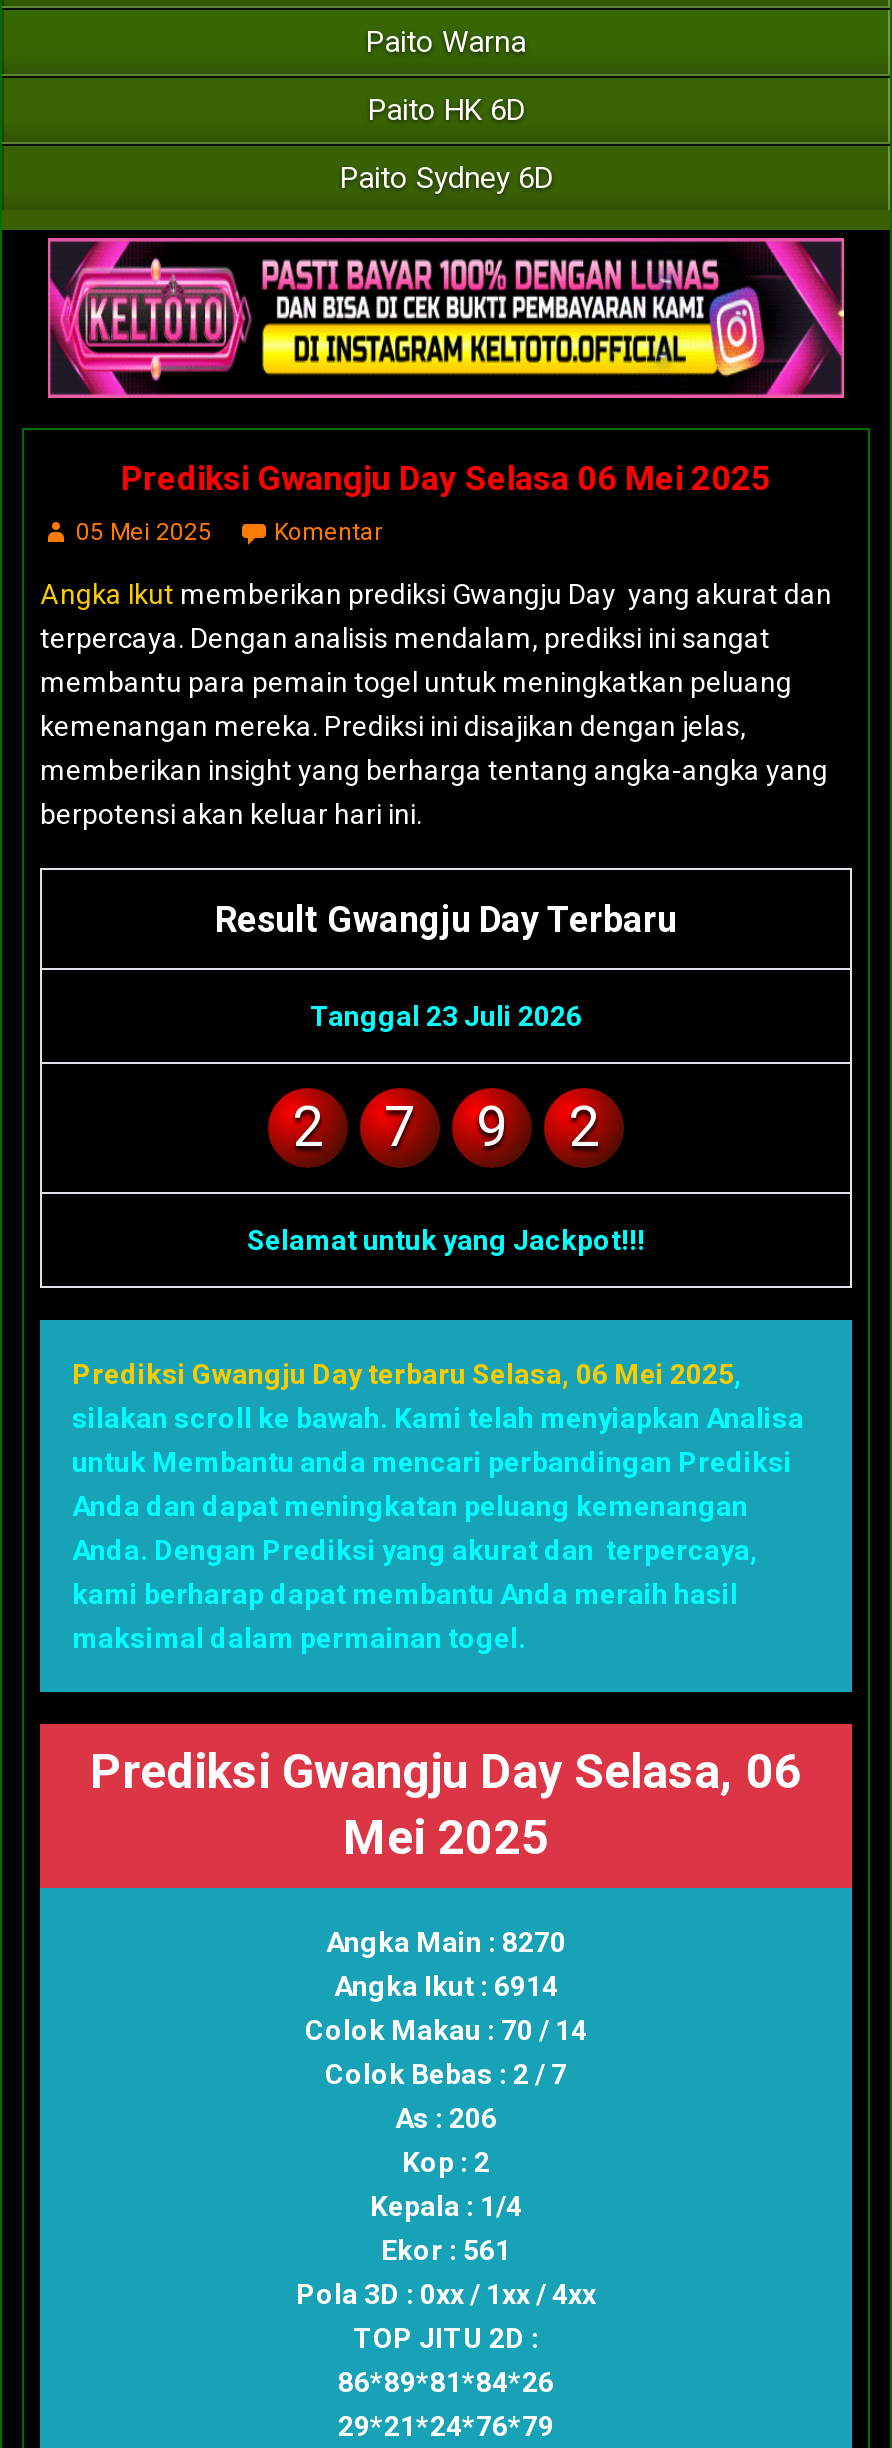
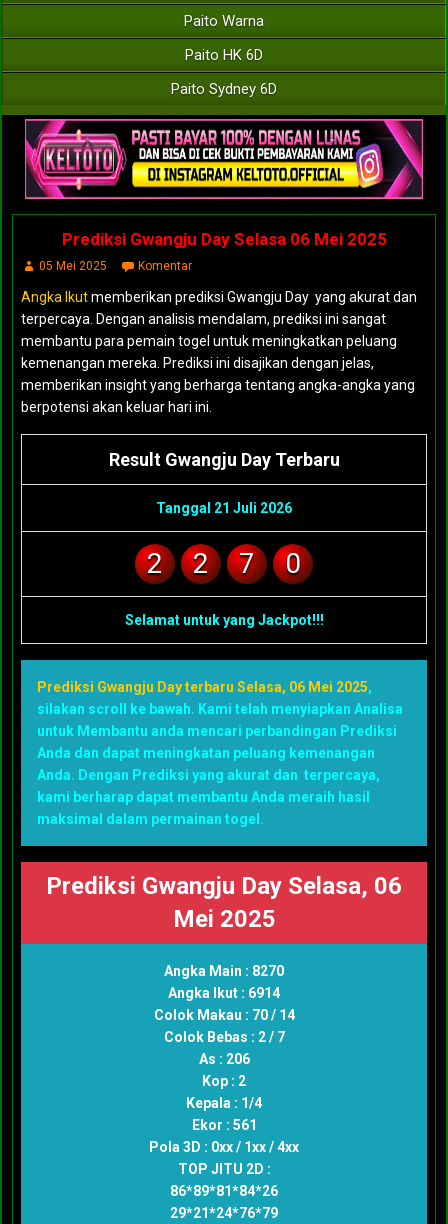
[310,999,582,1031] Tanggal 23 Juli 2026 -> [147,499,292,579] Tanggal 21 Juli 2026 | 2
[476,1093,600,1159] 9 | 2 -> [285,546,301,579] 0

